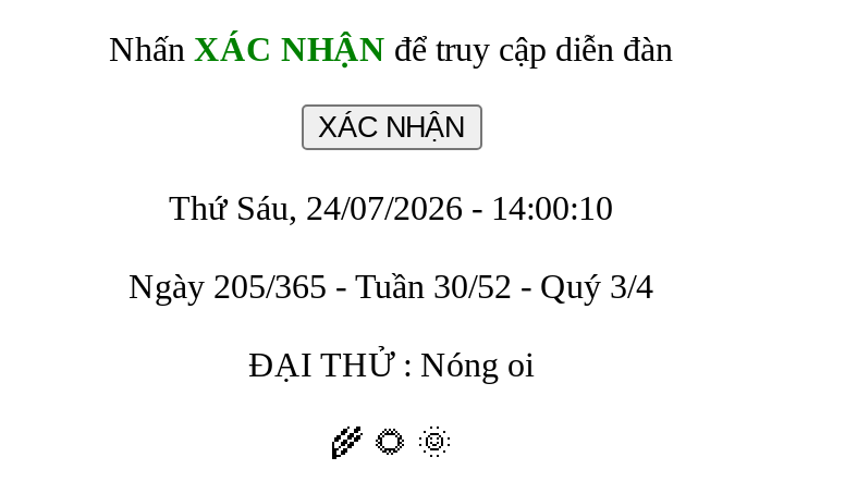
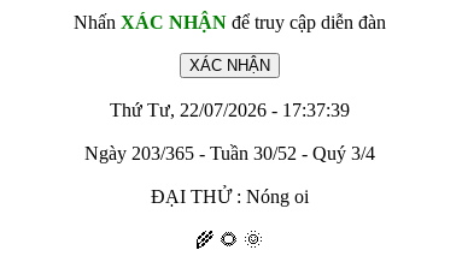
[169,189,613,226] Thứ Sáu, 24/07/2026 - 14:00:10 -> [109,100,349,120] Thứ Tư, 22/07/2026 - 17:37:39
[128,268,653,305] Ngày 205/365 - Tuần 30/52 - Quý 3/4 -> [84,143,375,163] Ngày 203/365 - Tuần 30/52 - Quý 3/4

